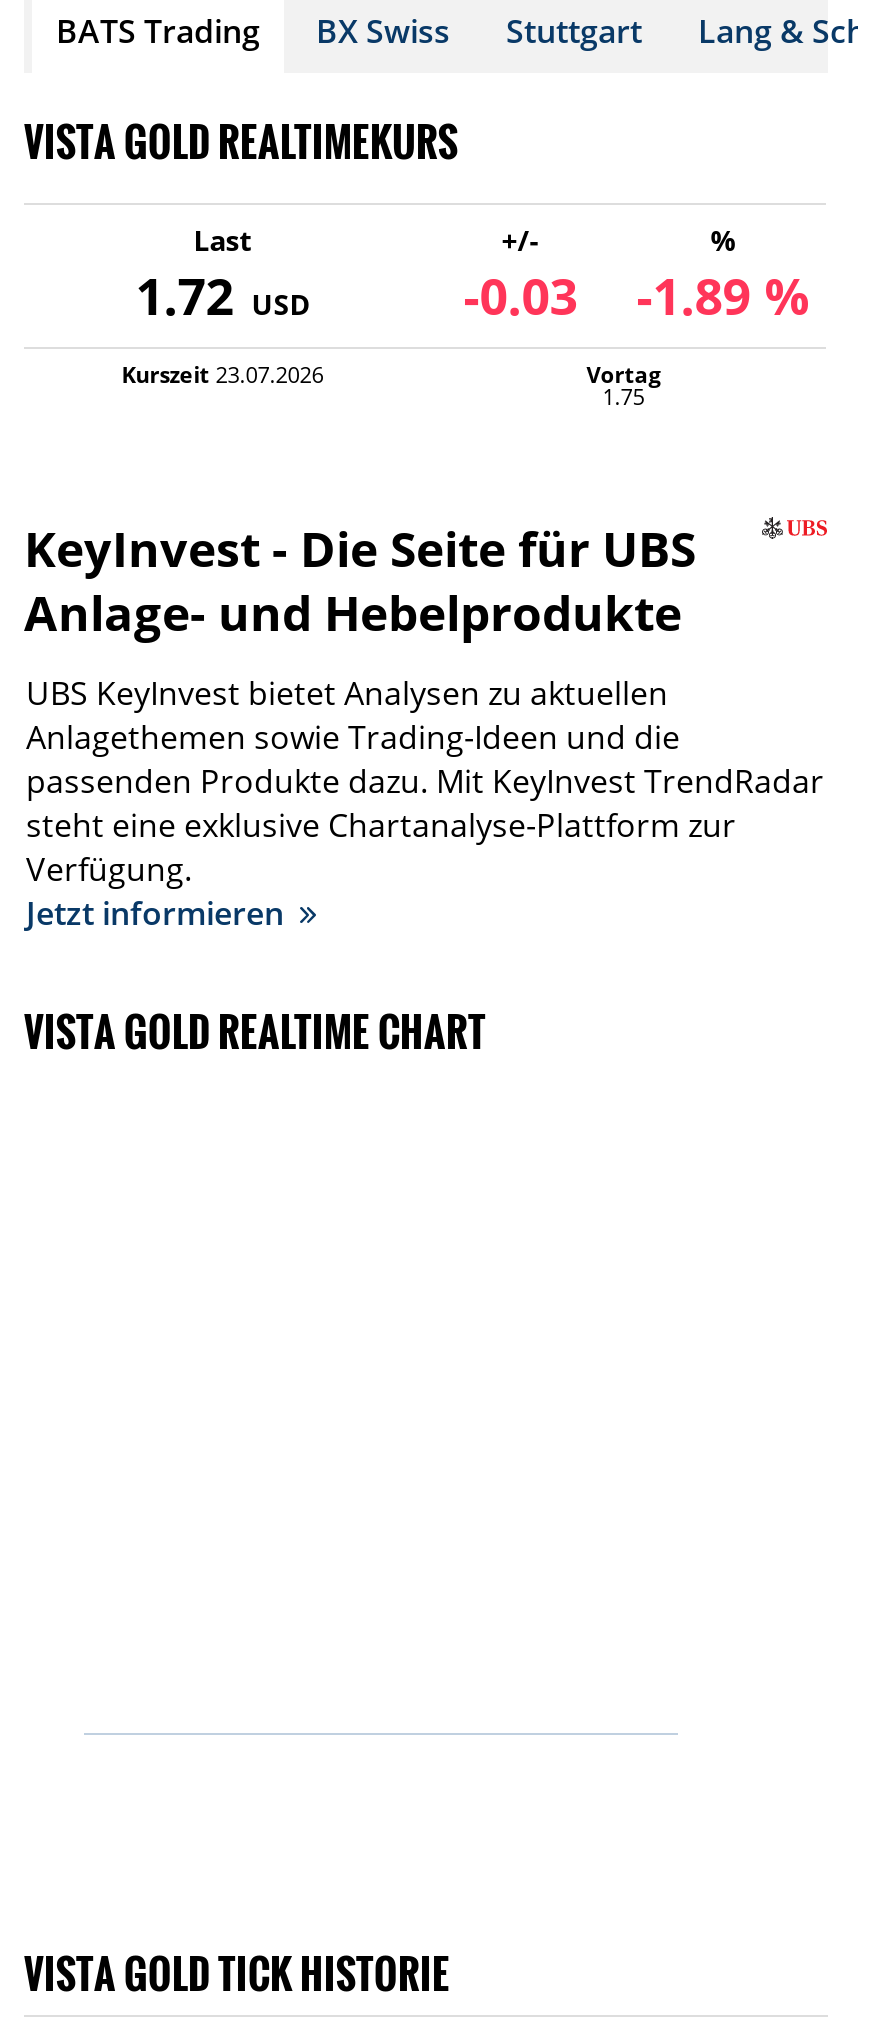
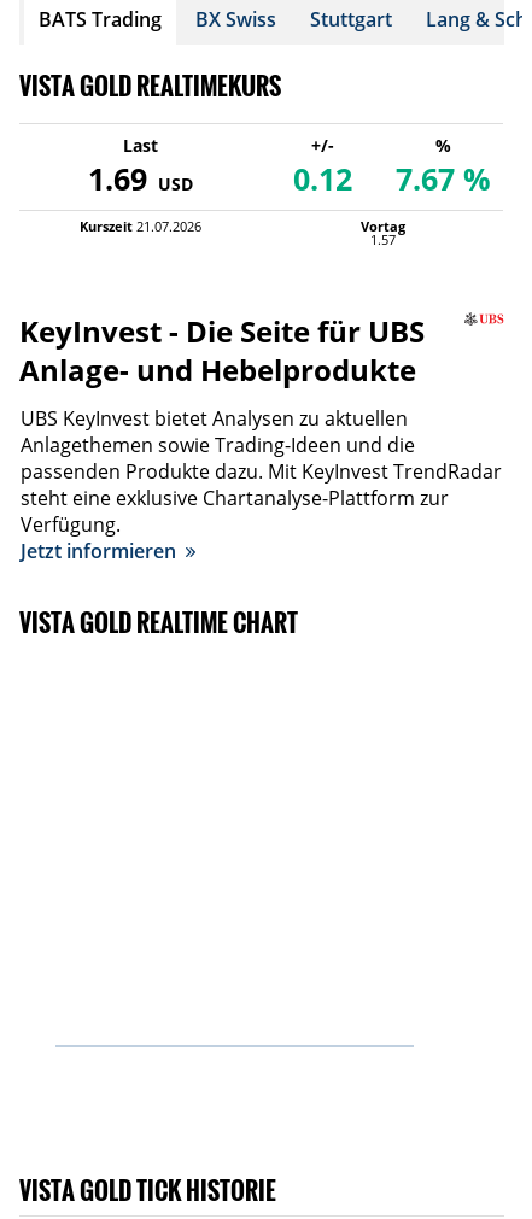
[136,262,310,330] 1.72 USD -> [88,158,193,199] 1.69 USD
[464,262,578,330] -0.03 -> [293,158,352,199] 0.12
[637,262,811,330] -1.89 % -> [395,158,491,199] 7.67 %
[122,360,324,390] Kurszeit 23.07.2026 -> [80,217,202,235] Kurszeit 21.07.2026
[603,382,645,412] 1.75 -> [370,231,395,249] 1.57

